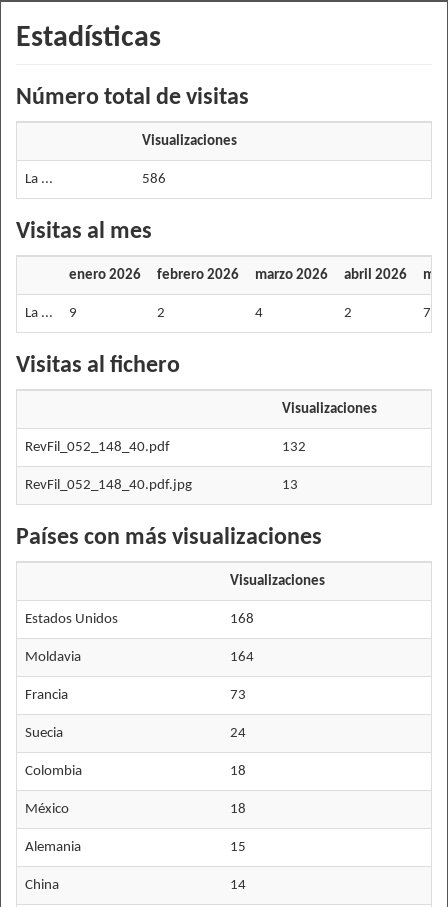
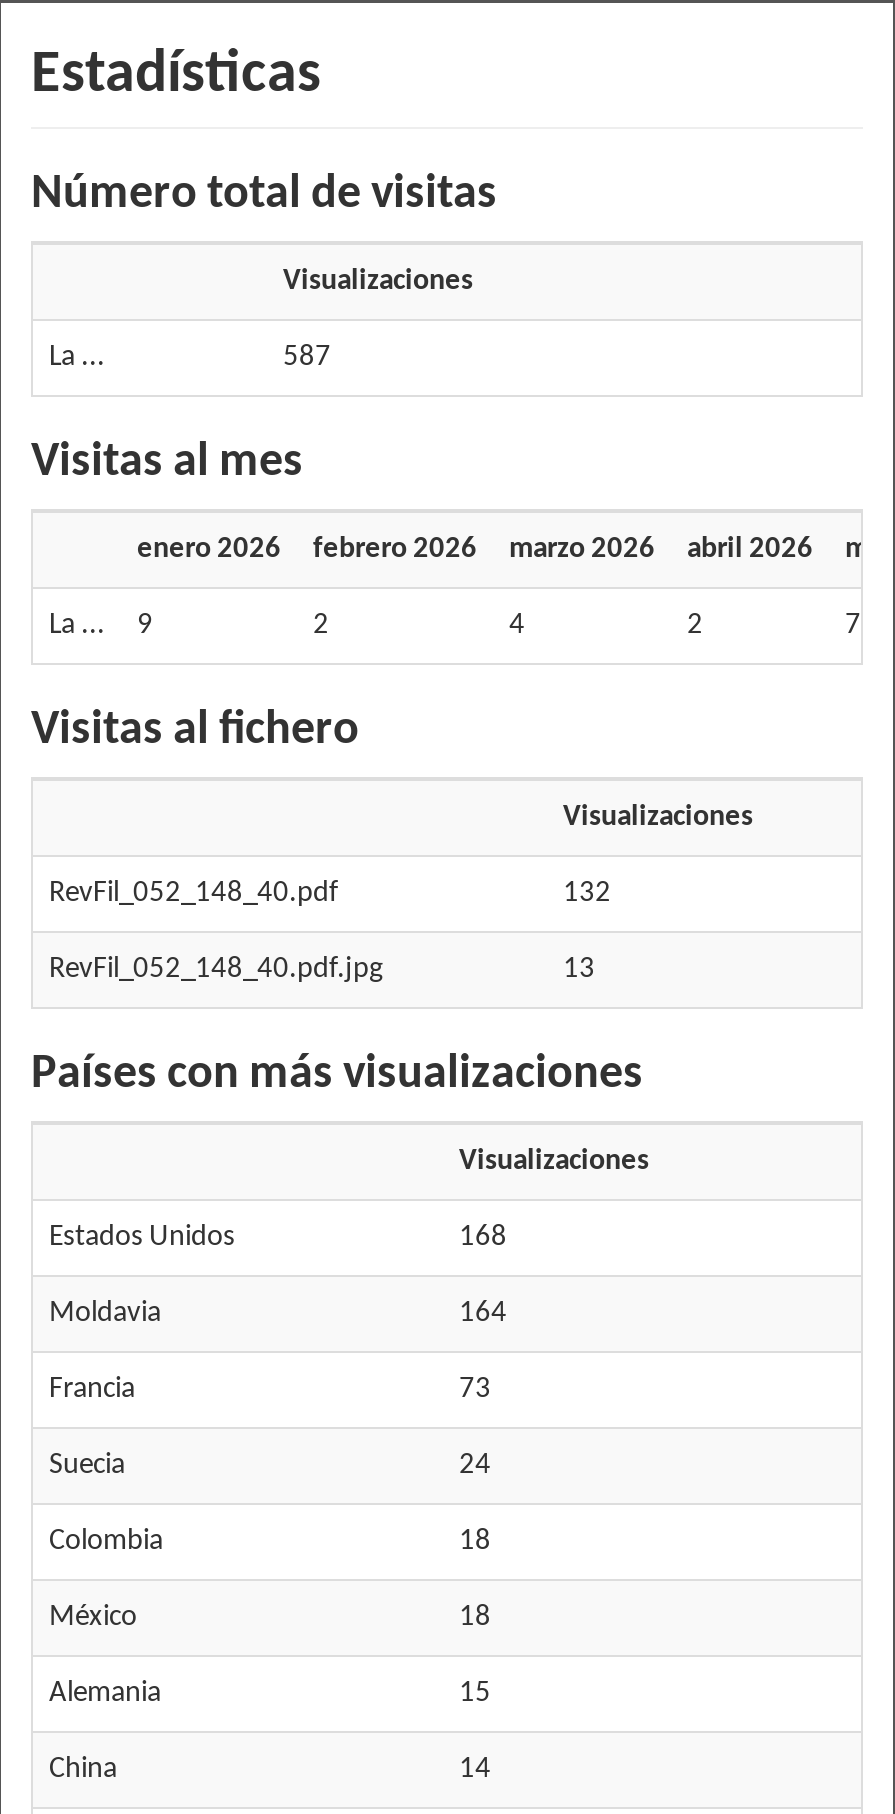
[142,172,166,187] 586 -> [283,343,331,373] 587

